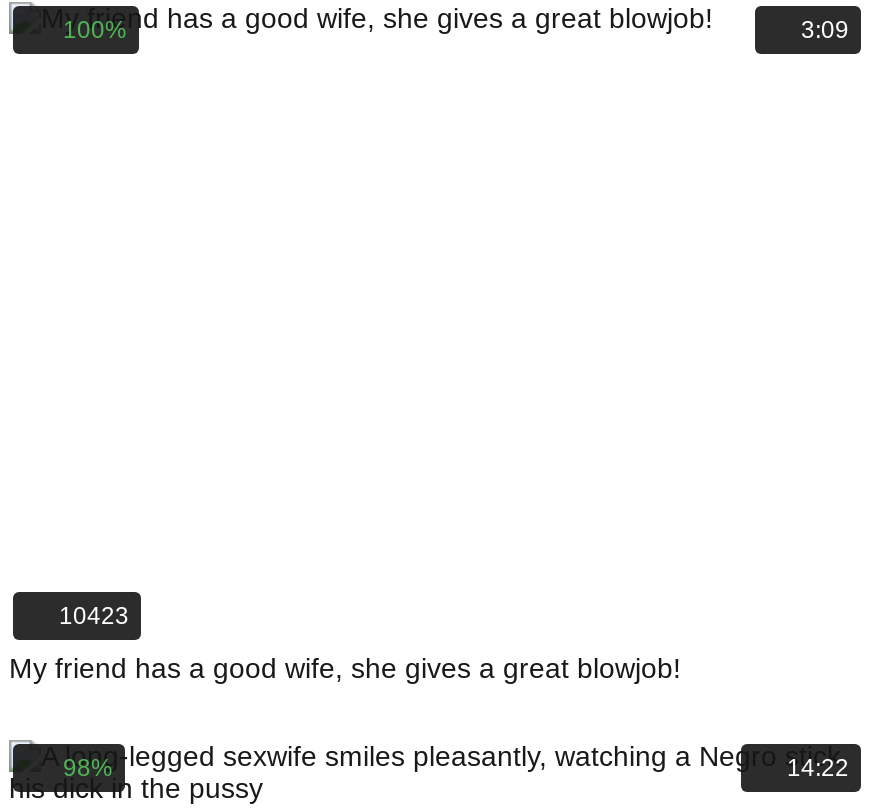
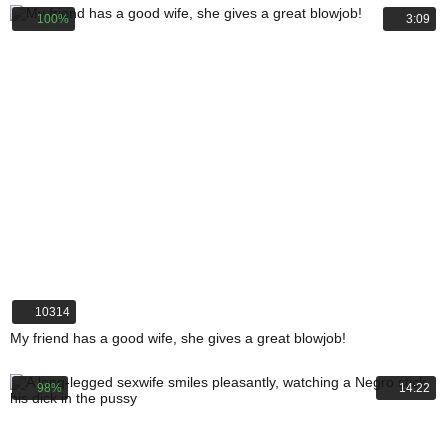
[59,602,129,630] 10423 -> [35,305,70,319] 10314

